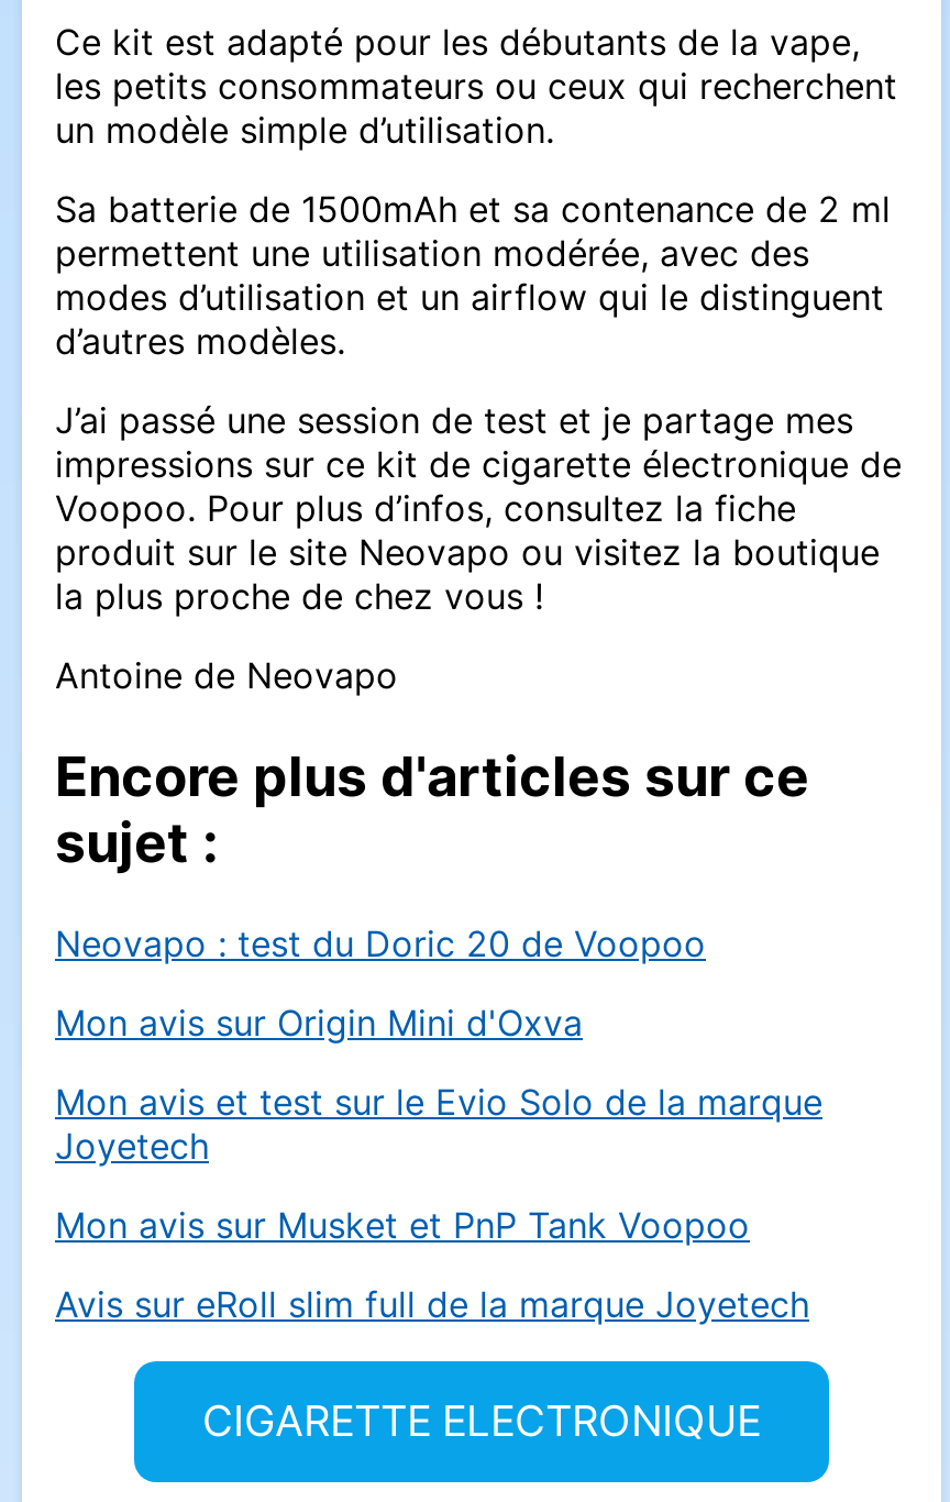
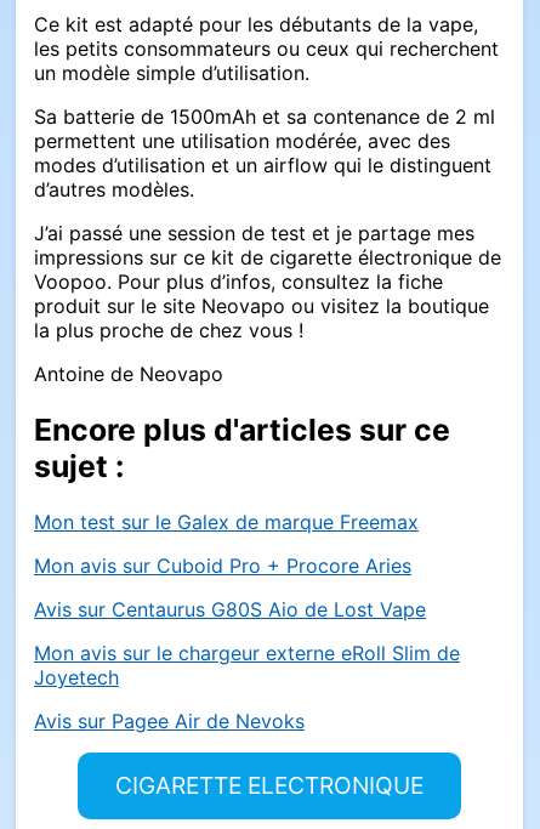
[55,921,822,1124] Neovapo : test du Doric 20 de Voopoo | Mon avis sur Origin Mini d'Oxva | Mon avis et test sur le Evio Solo de la marque -> [34,510,460,665] Mon test sur le Galex de marque Freemax | Mon avis sur Cuboid Pro + Procore Aries | Avis sur Centaurus G80S Aio de Lost Vape | Mon avis sur le chargeur externe eRoll Slim de
moved [55,1124,209,1168] -> [34,665,119,689]: Joyetech
[55,1203,809,1326] Mon avis sur Musket et PnP Tank Voopoo | Avis sur eRoll slim full de la marque Joyetech -> [34,709,305,733] Avis sur Pagee Air de Nevoks

